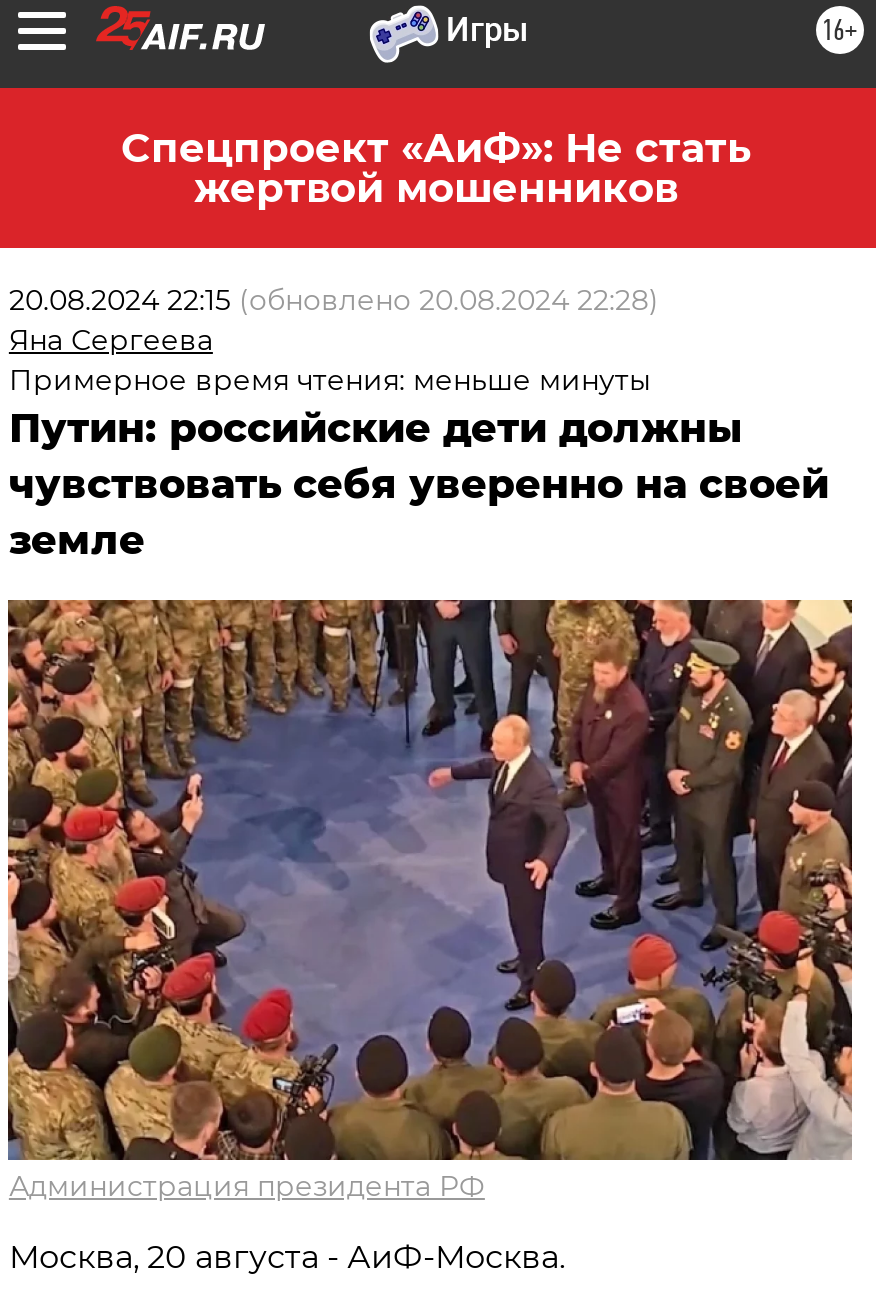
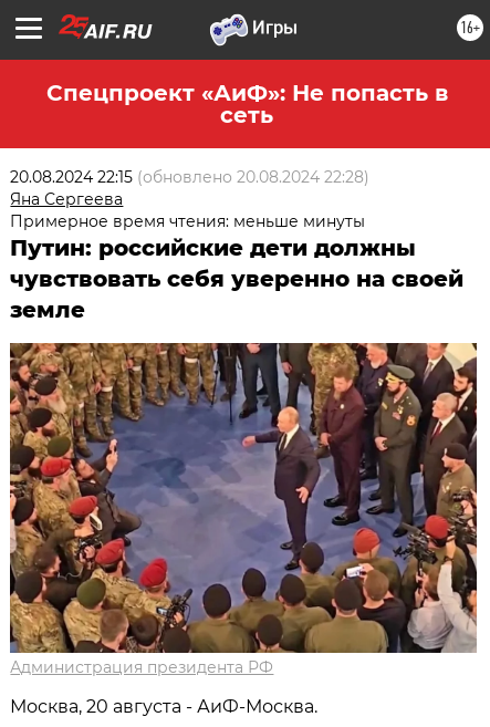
[121,124,751,212] Спецпроект «АиФ»: Не стать | жертвой мошенников -> [46,80,447,128] Спецпроект «АиФ»: Не попасть в | сеть

